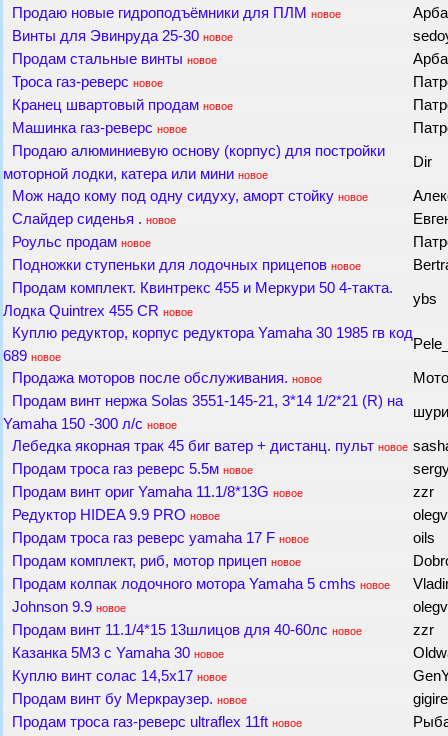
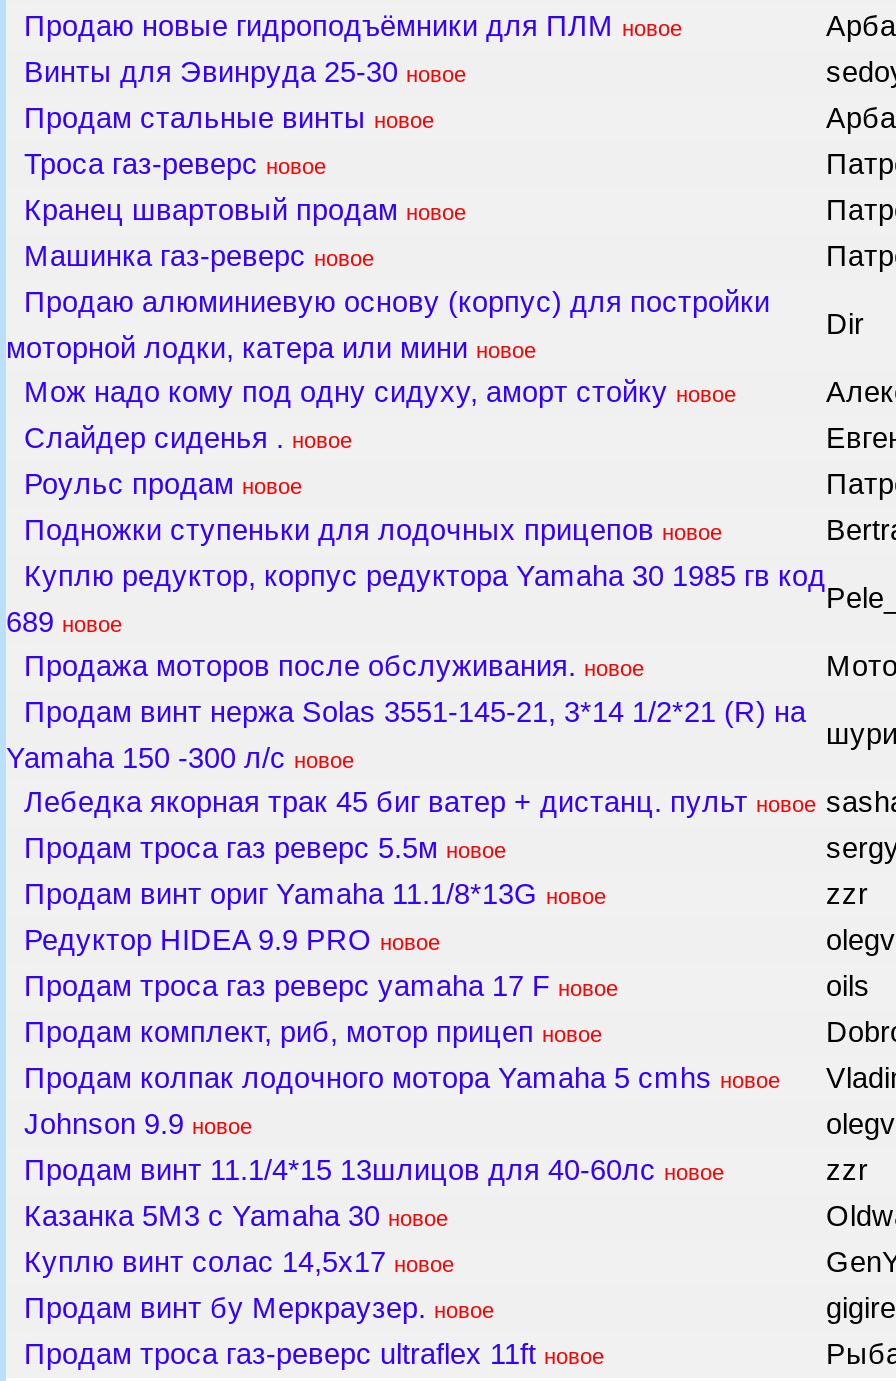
[3,280,393,319] Продам комплект. Квинтрекс 455 и Меркури 50 4-такта. | Лодка Quintrex 455 CR новое -> none
[413,291,441,307] ybs -> none

